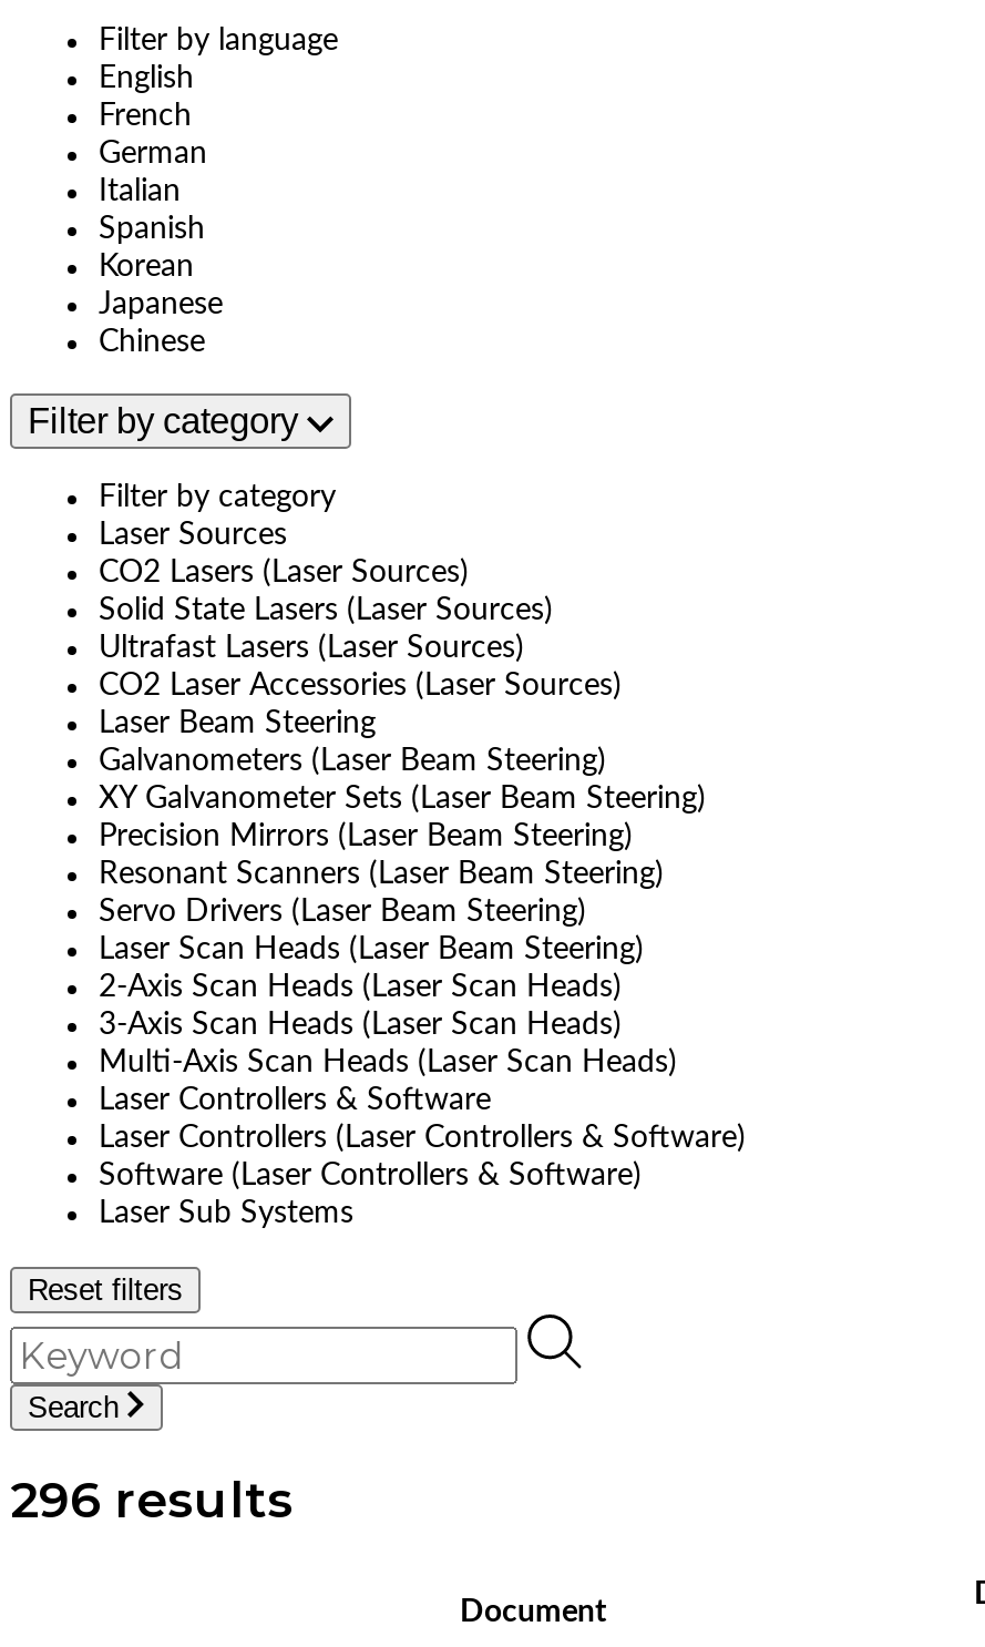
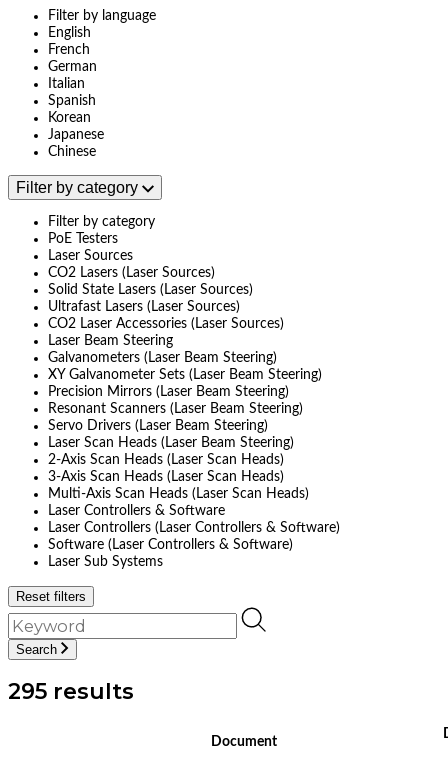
none -> [48,232,118,246] PoE Testers
[10,1471,294,1531] 296 results -> [8,678,134,705] 295 results

